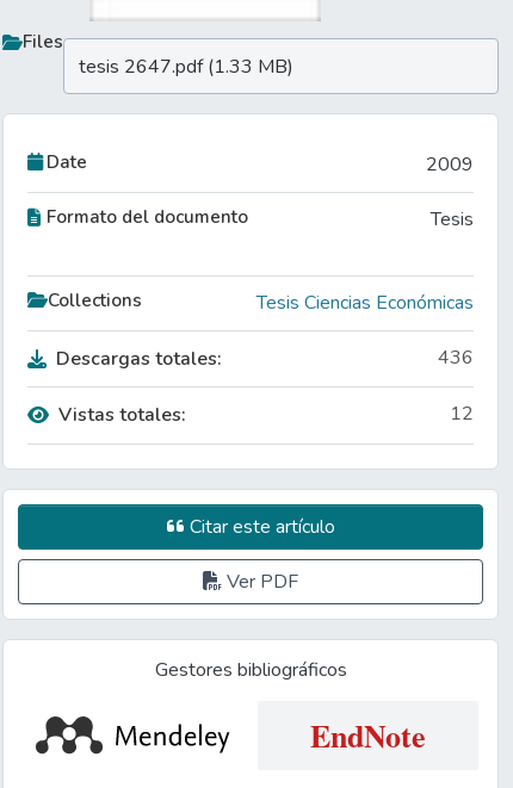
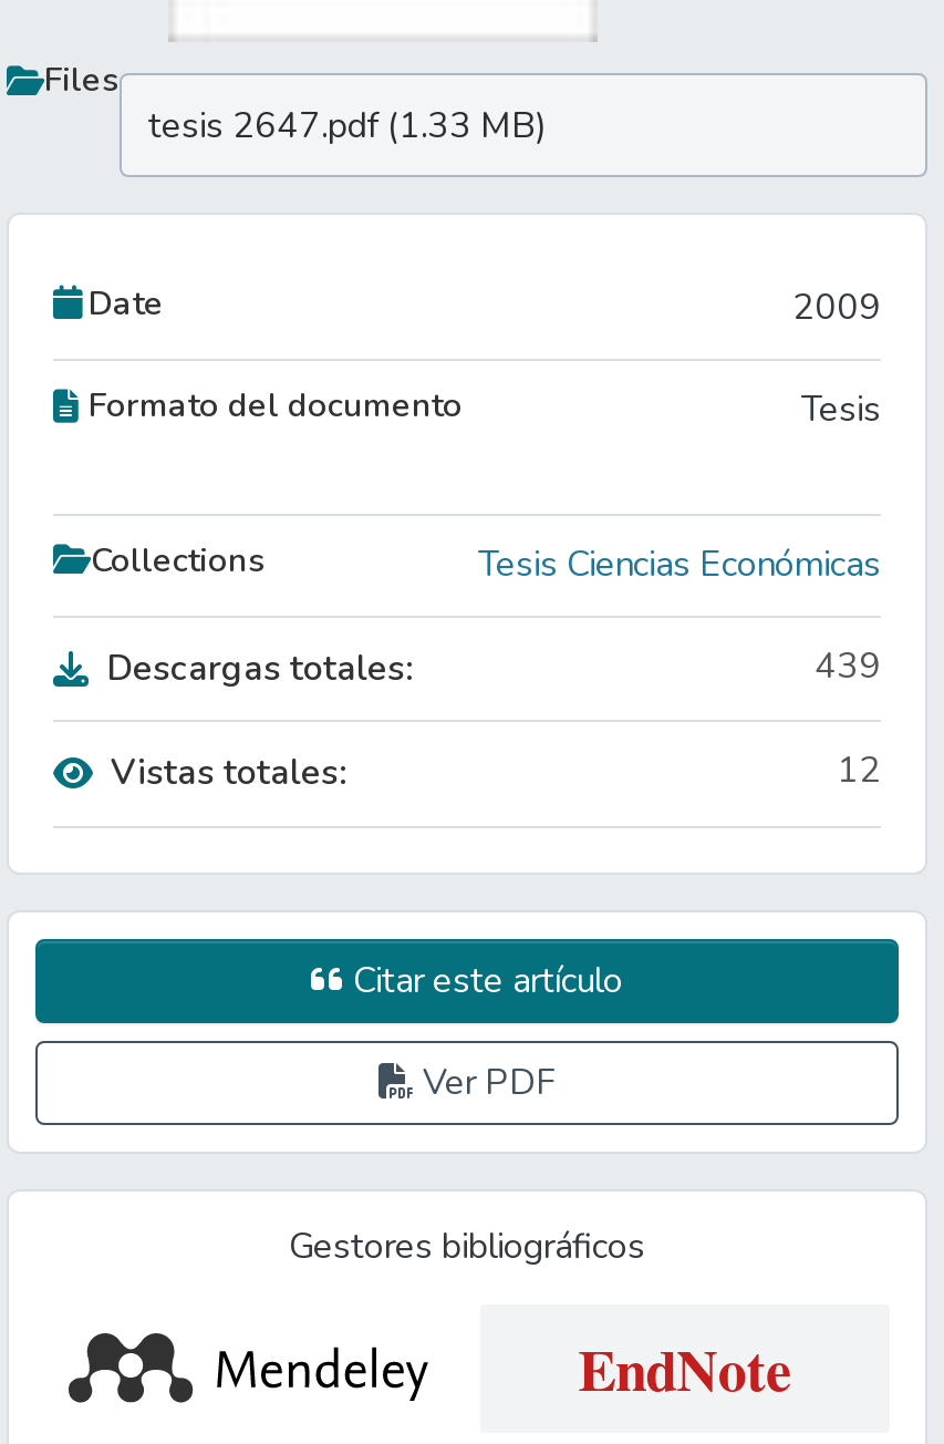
[438,345,474,371] 436 -> [815,642,881,691] 439

